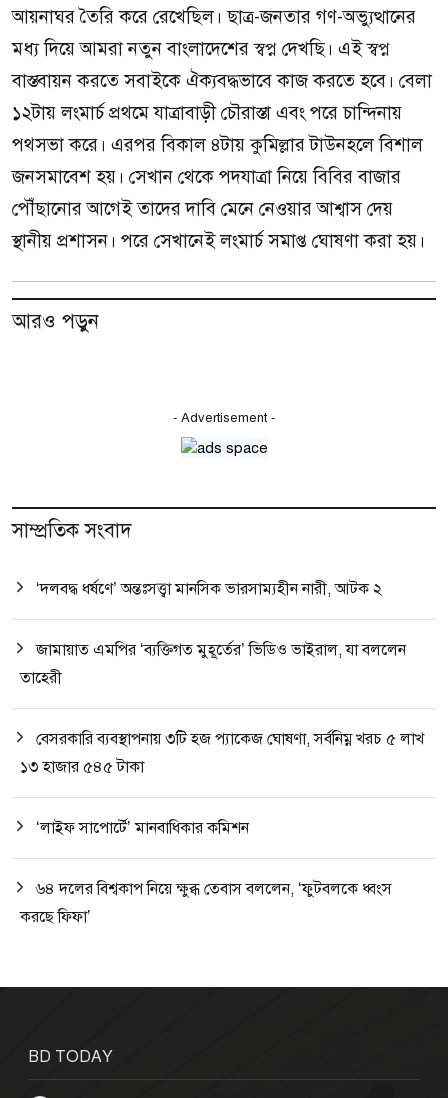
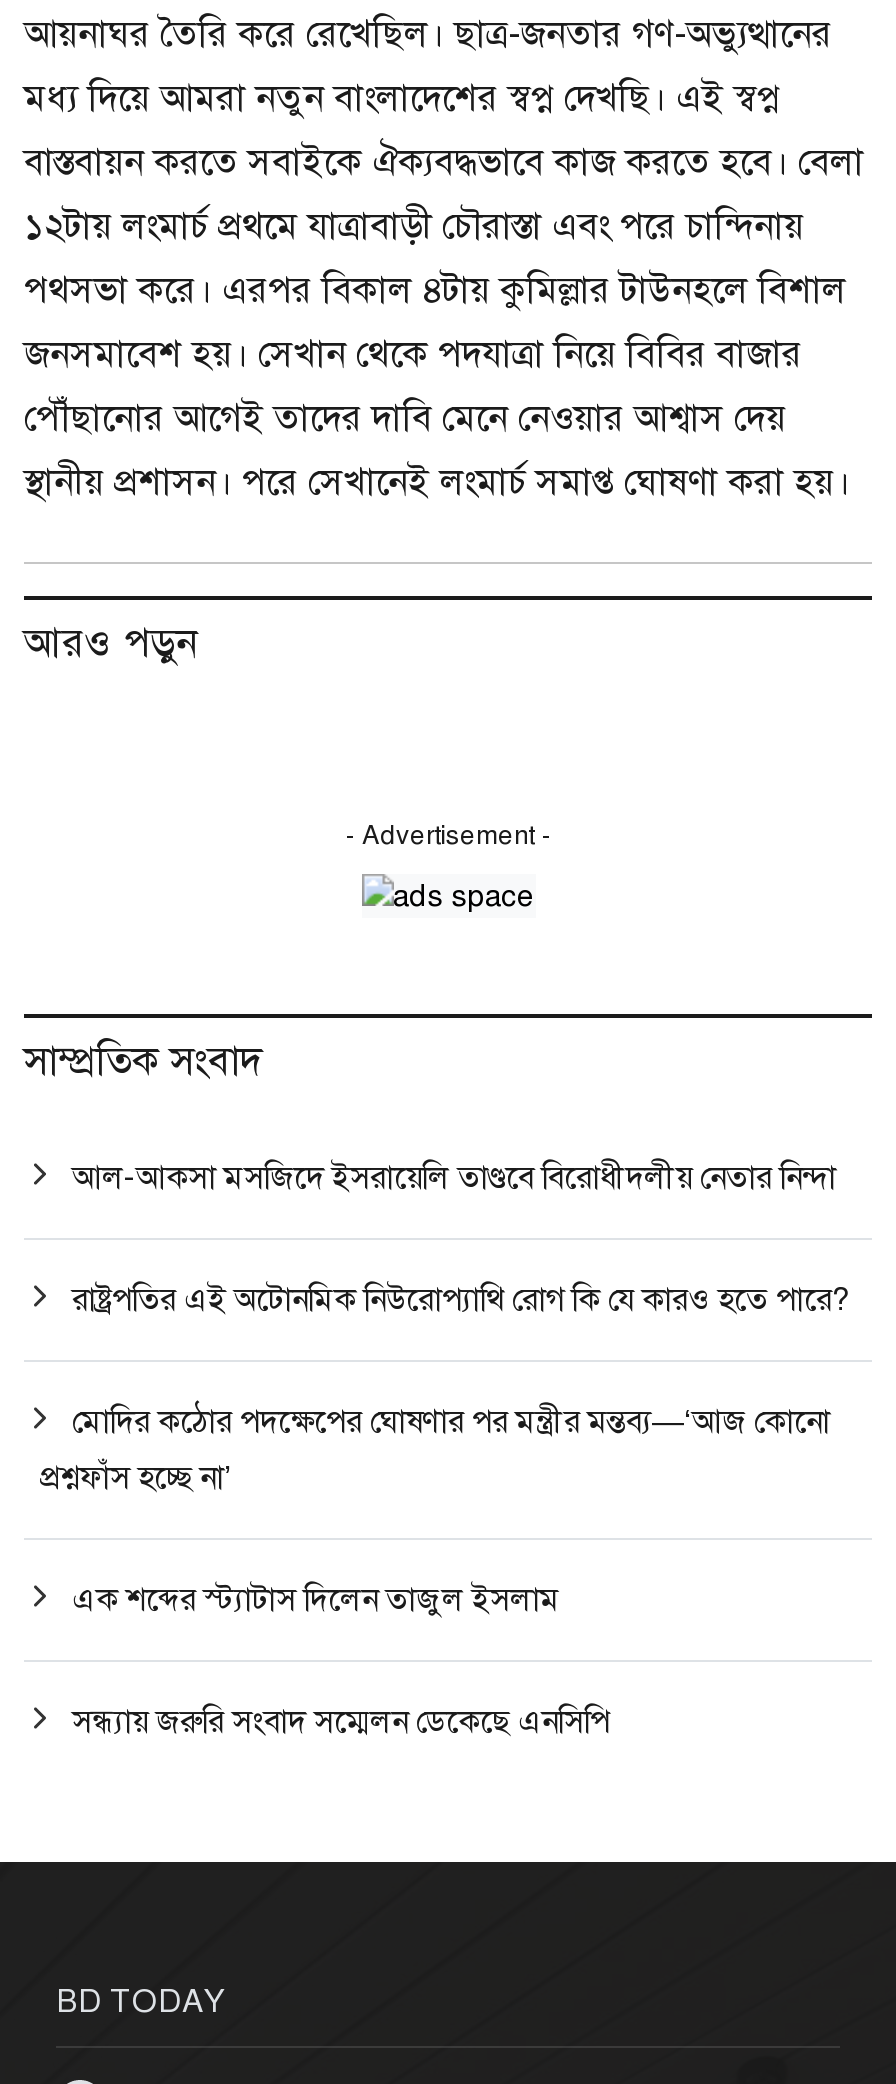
[36,579,382,599] ‘দলবদ্ধ ধর্ষণে’ অন্তঃসত্ত্বা মানসিক ভারসাম্যহীন নারী, আটক ২ -> [72,1157,836,1197] আল-আকসা মসজিদে ইসরায়েলি তাণ্ডবে বিরোধীদলীয় নেতার নিন্দা
[20,640,406,688] জামায়াত এমপির ‌‘ব্যক্তিগত মুহূর্তের’ ভিডিও ভাইরাল, যা বললেন | তাহেরী -> [72,1279,852,1319] রাষ্ট্রপতির এই অটোনমিক নিউরোপ্যাথি রোগ কি যে কারও হতে পারে?
[20,729,424,777] বেসরকারি ব্যবস্থাপনায় ৩টি হজ প্যাকেজ ঘোষণা, সর্বনিম্ন খরচ ৫ লাখ | ১৩ হাজার ৫৪৫ টাকা -> [40,1401,830,1497] মোদির কঠোর পদক্ষেপের ঘোষণার পর মন্ত্রীর মন্তব্য—‘আজ কোনো | প্রশ্নফাঁস হচ্ছে না’
[36,818,249,838] ‘লাইফ সাপোর্টে’ মানবাধিকার কমিশন -> [72,1579,560,1619] এক শব্দের স্ট্যাটাস দিলেন তাজুল ইসলাম
[20,879,392,927] ৬৪ দলের বিশ্বকাপ নিয়ে ক্ষুব্ধ তেবাস বললেন, ‘ফুটবলকে ধ্বংস | করছে ফিফা’ -> [72,1701,610,1741] সন্ধ্যায় জরুরি সংবাদ সম্মেলন ডেকেছে এনসিপি

